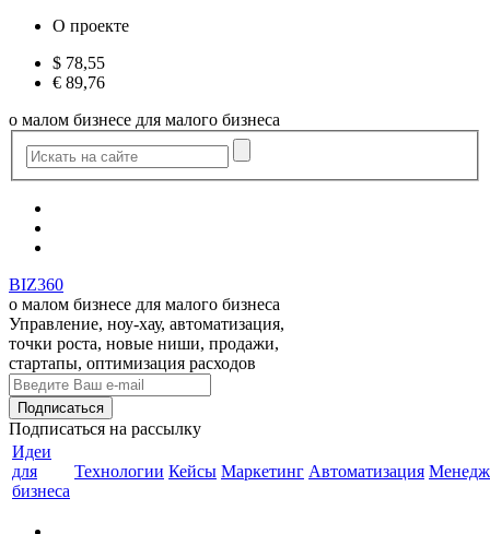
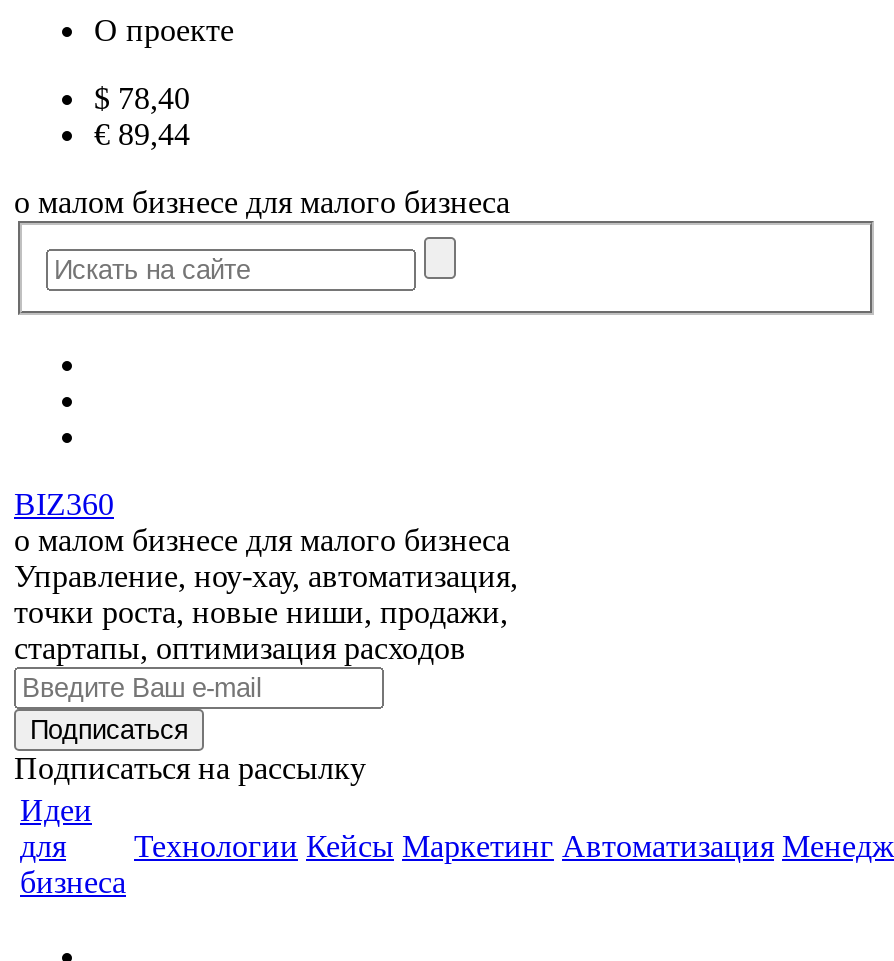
[52,54,105,72] $78,55 -> [94,81,190,115] $78,40
[52,73,105,92] €89,76 -> [94,117,190,151] €89,44

